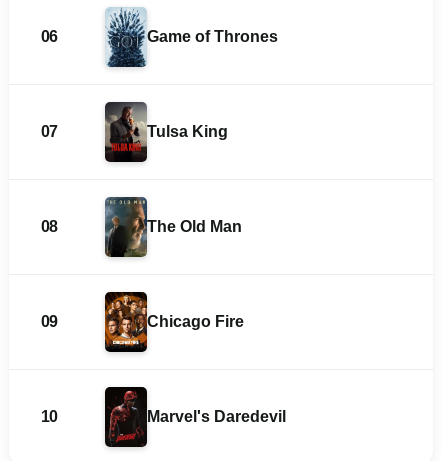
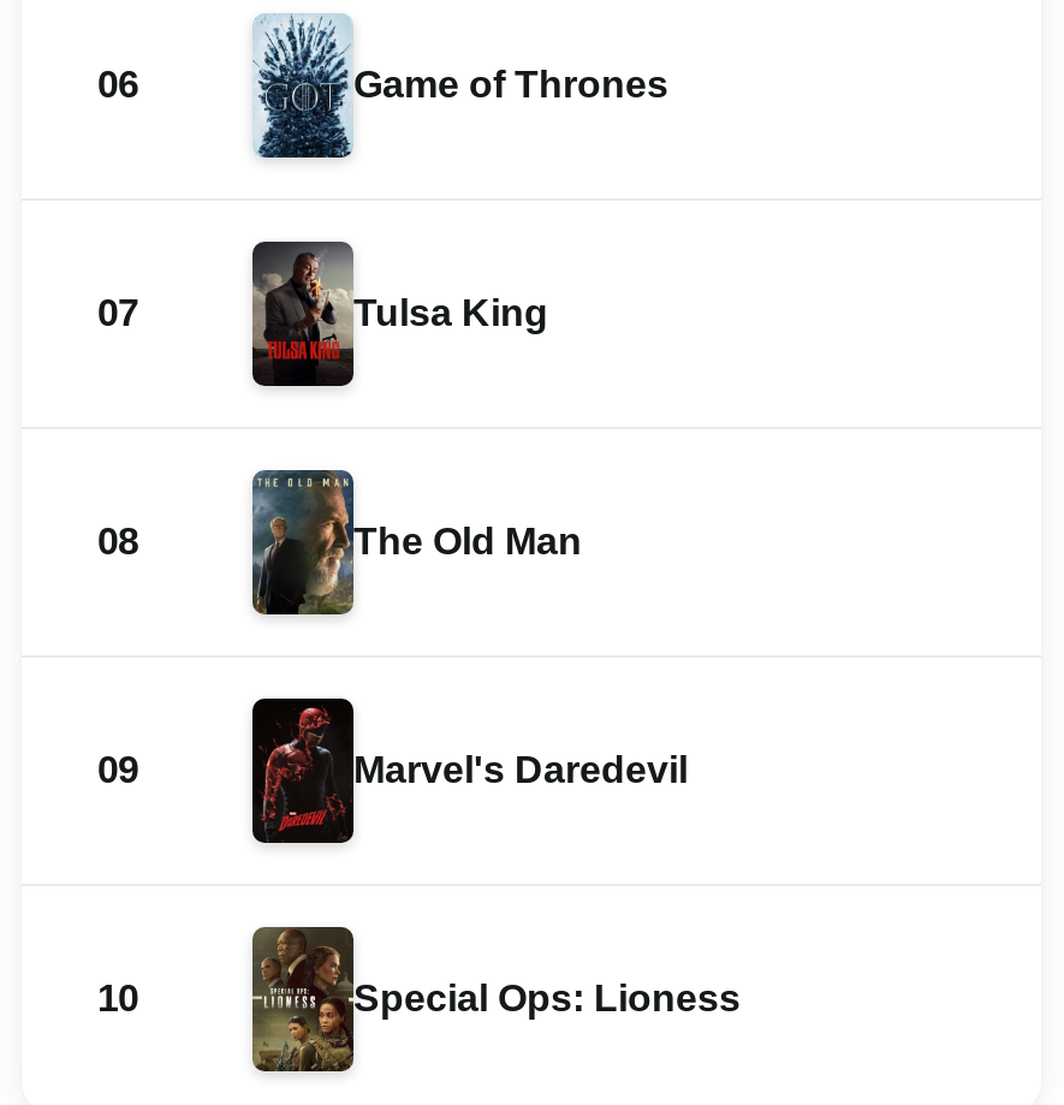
[104,293,148,346] [image] -> [250,701,356,831] [image]
[147,313,244,330] Chicago Fire -> none
[104,387,146,446] [image] -> [250,927,353,1071] [image]
moved [147,408,286,425] -> [353,750,688,791]: Marvel's Daredevil
none -> [353,979,741,1019] Special Ops: Lioness

